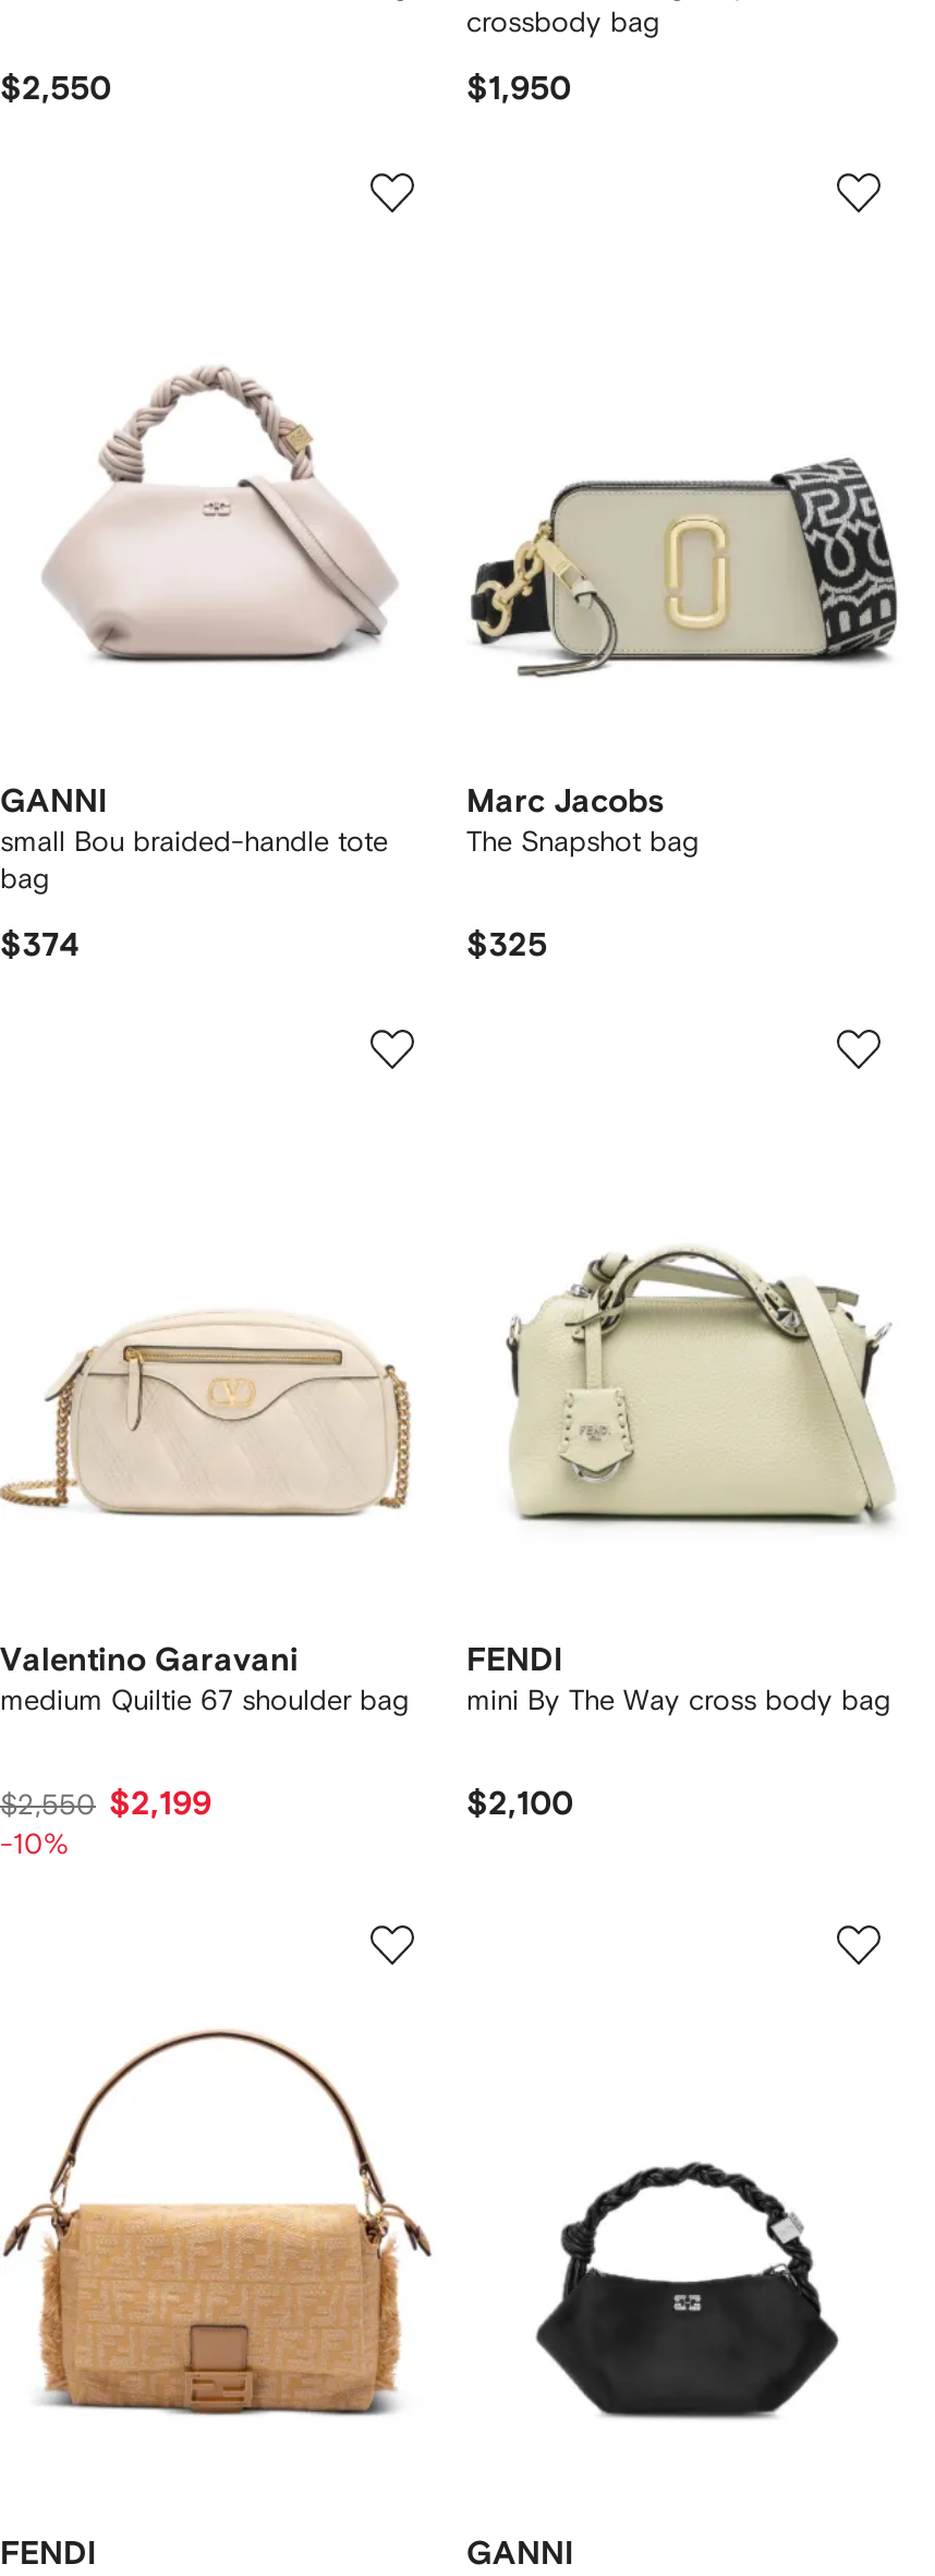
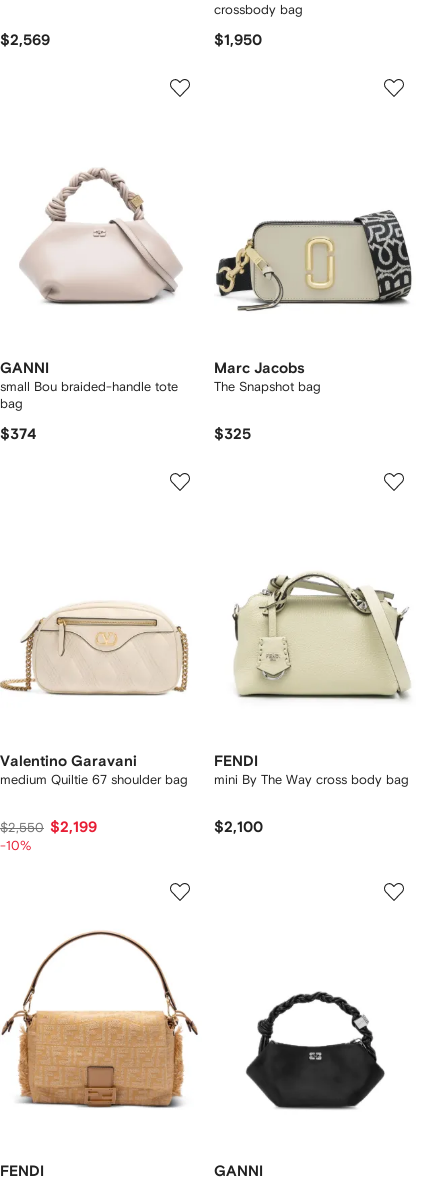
[0,73,111,105] $2,550 -> [0,33,50,48] $2,569

